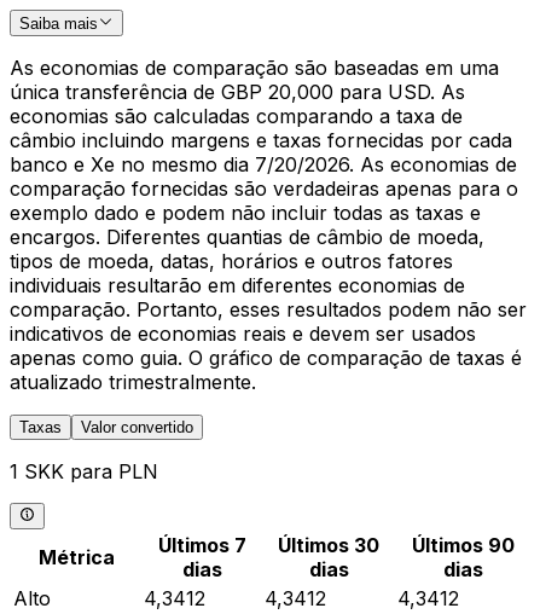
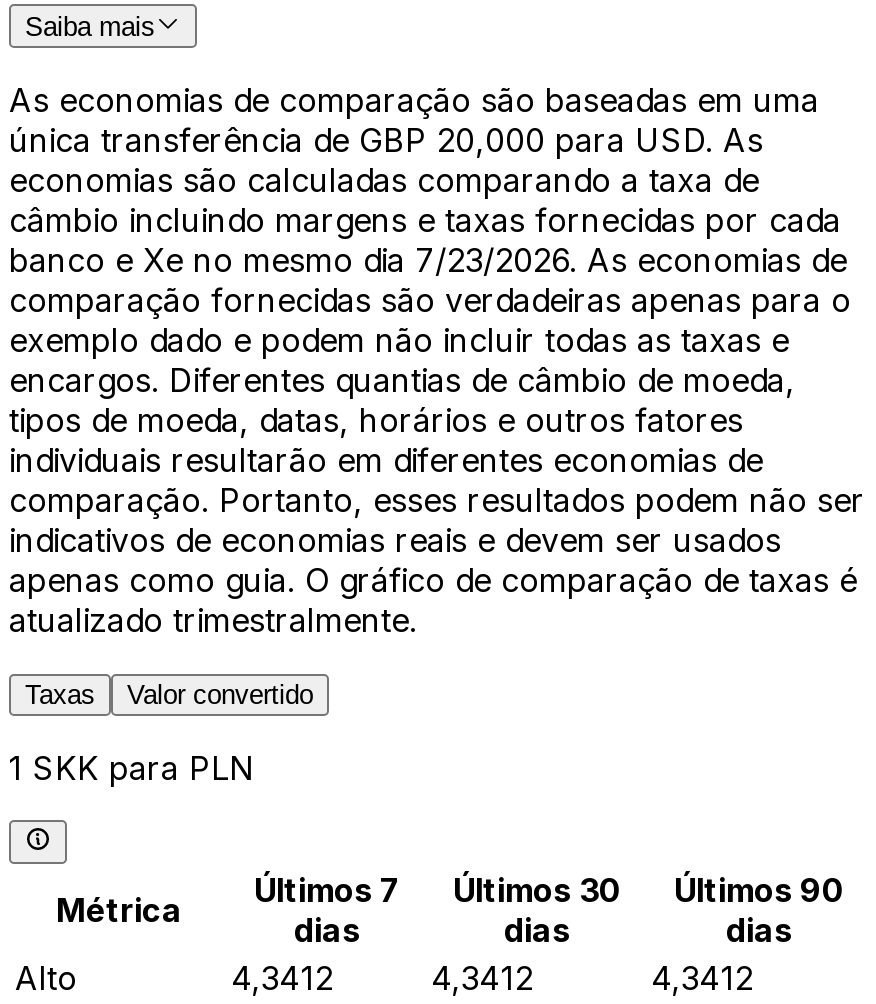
[10,152,517,176] banco e Xe no mesmo dia 7/20/2026. As economias de -> [9,240,847,280] banco e Xe no mesmo dia 7/23/2026. As economias de

